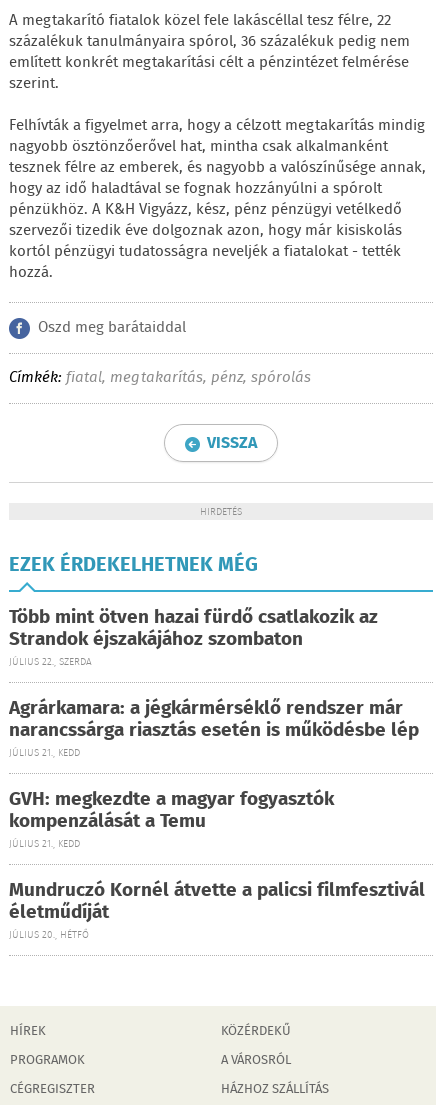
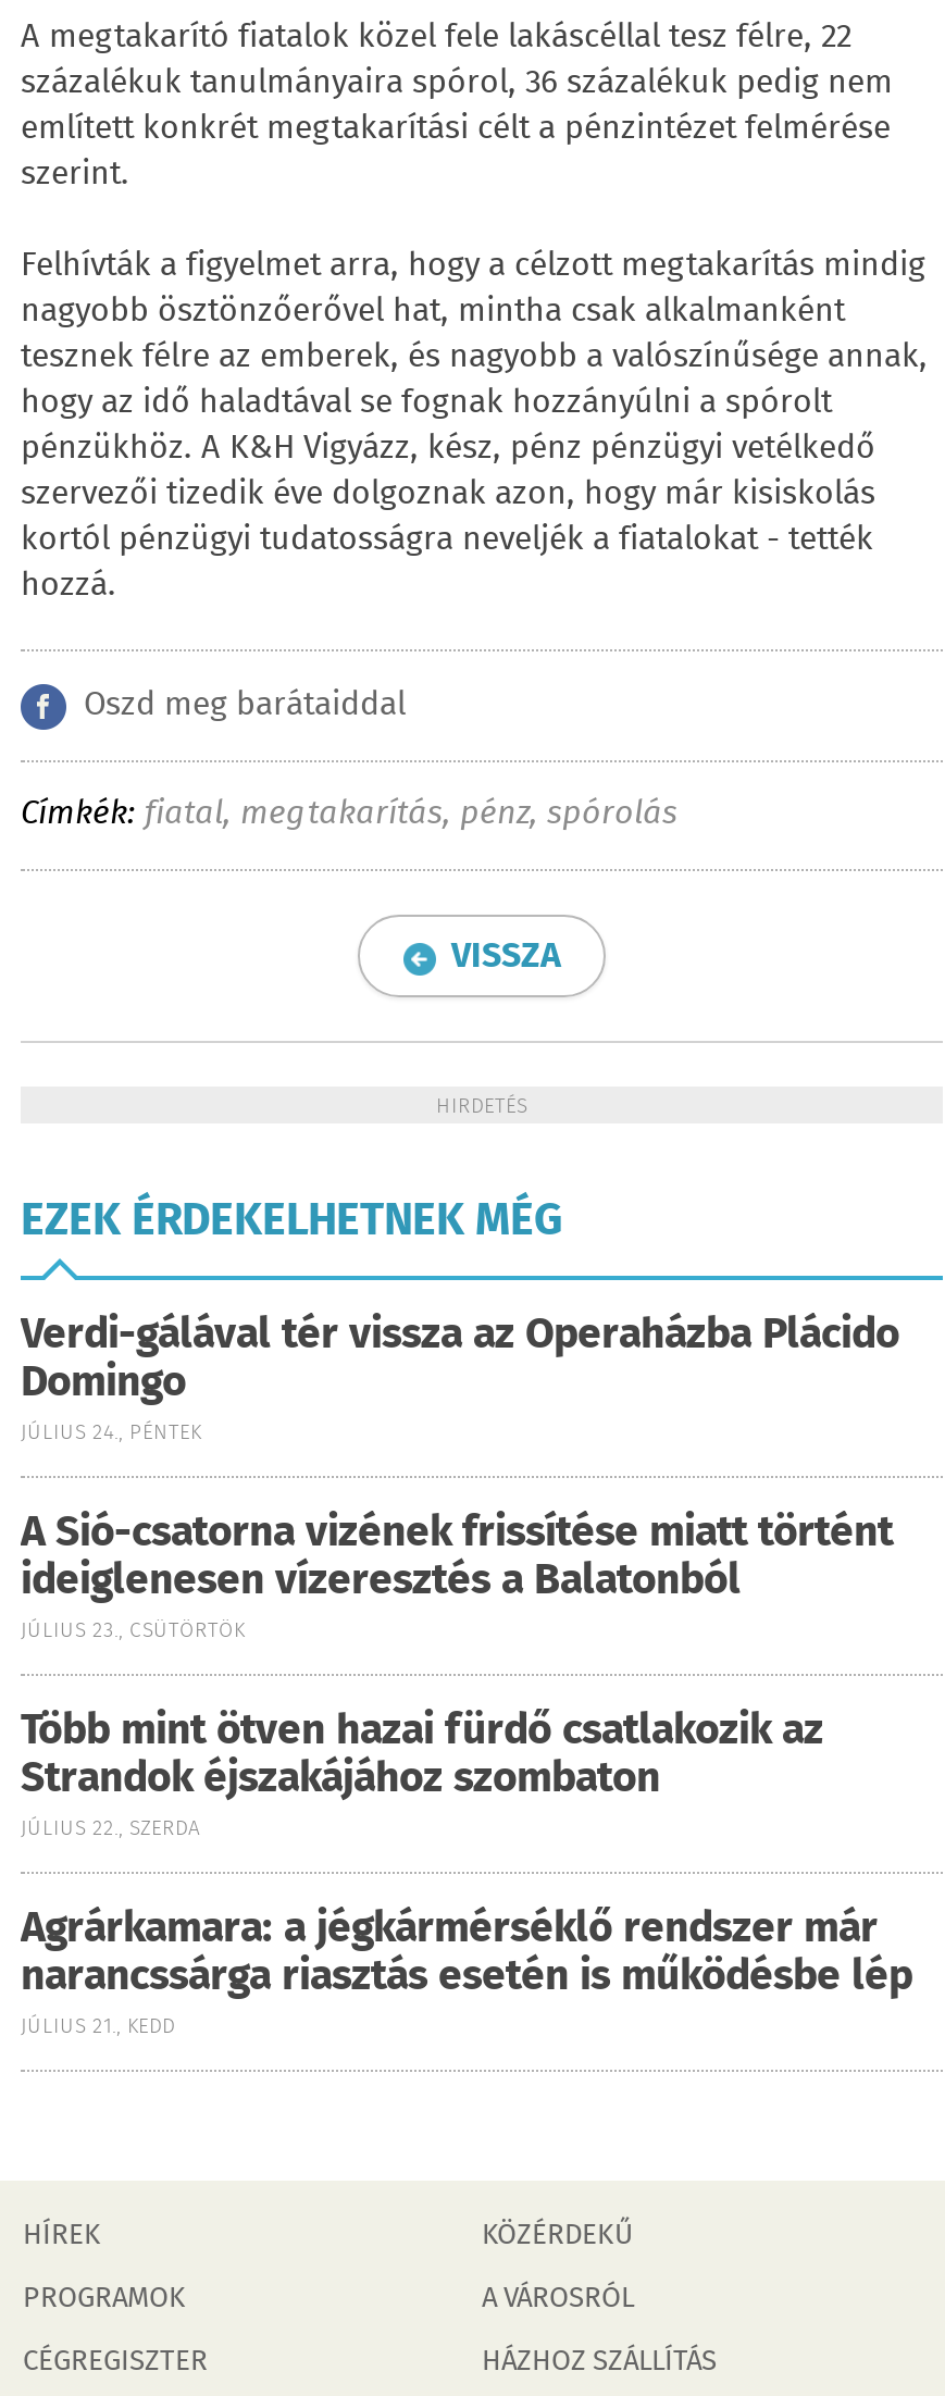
none -> [21,1304,899,1648] Verdi-gálával tér vissza az Operaházba Plácido | Domingo | JÚLIUS 24., PÉNTEK | A Sió-csatorna vizének frissítése miatt történt | ideiglenesen vízeresztés a Balatonból | JÚLIUS 23., CSÜTÖRTÖK
moved [9,603,419,761] -> [21,1700,912,2044]: Több mint ötven hazai fürdő csatlakozik az | Strandok éjszakájához szombaton | JÚLIUS 22., SZERDA | Agrárkamara: a jégkármérséklő rendszer már | narancssárga riasztás esetén is működésbe lép | JÚLIUS 21., KEDD
[9,785,425,943] GVH: megkezdte a magyar fogyasztók | kompenzálását a Temu | JÚLIUS 21., KEDD | Mundruczó Kornél átvette a palicsi filmfesztivál | életműdíját | JÚLIUS 20., HÉTFŐ -> none

